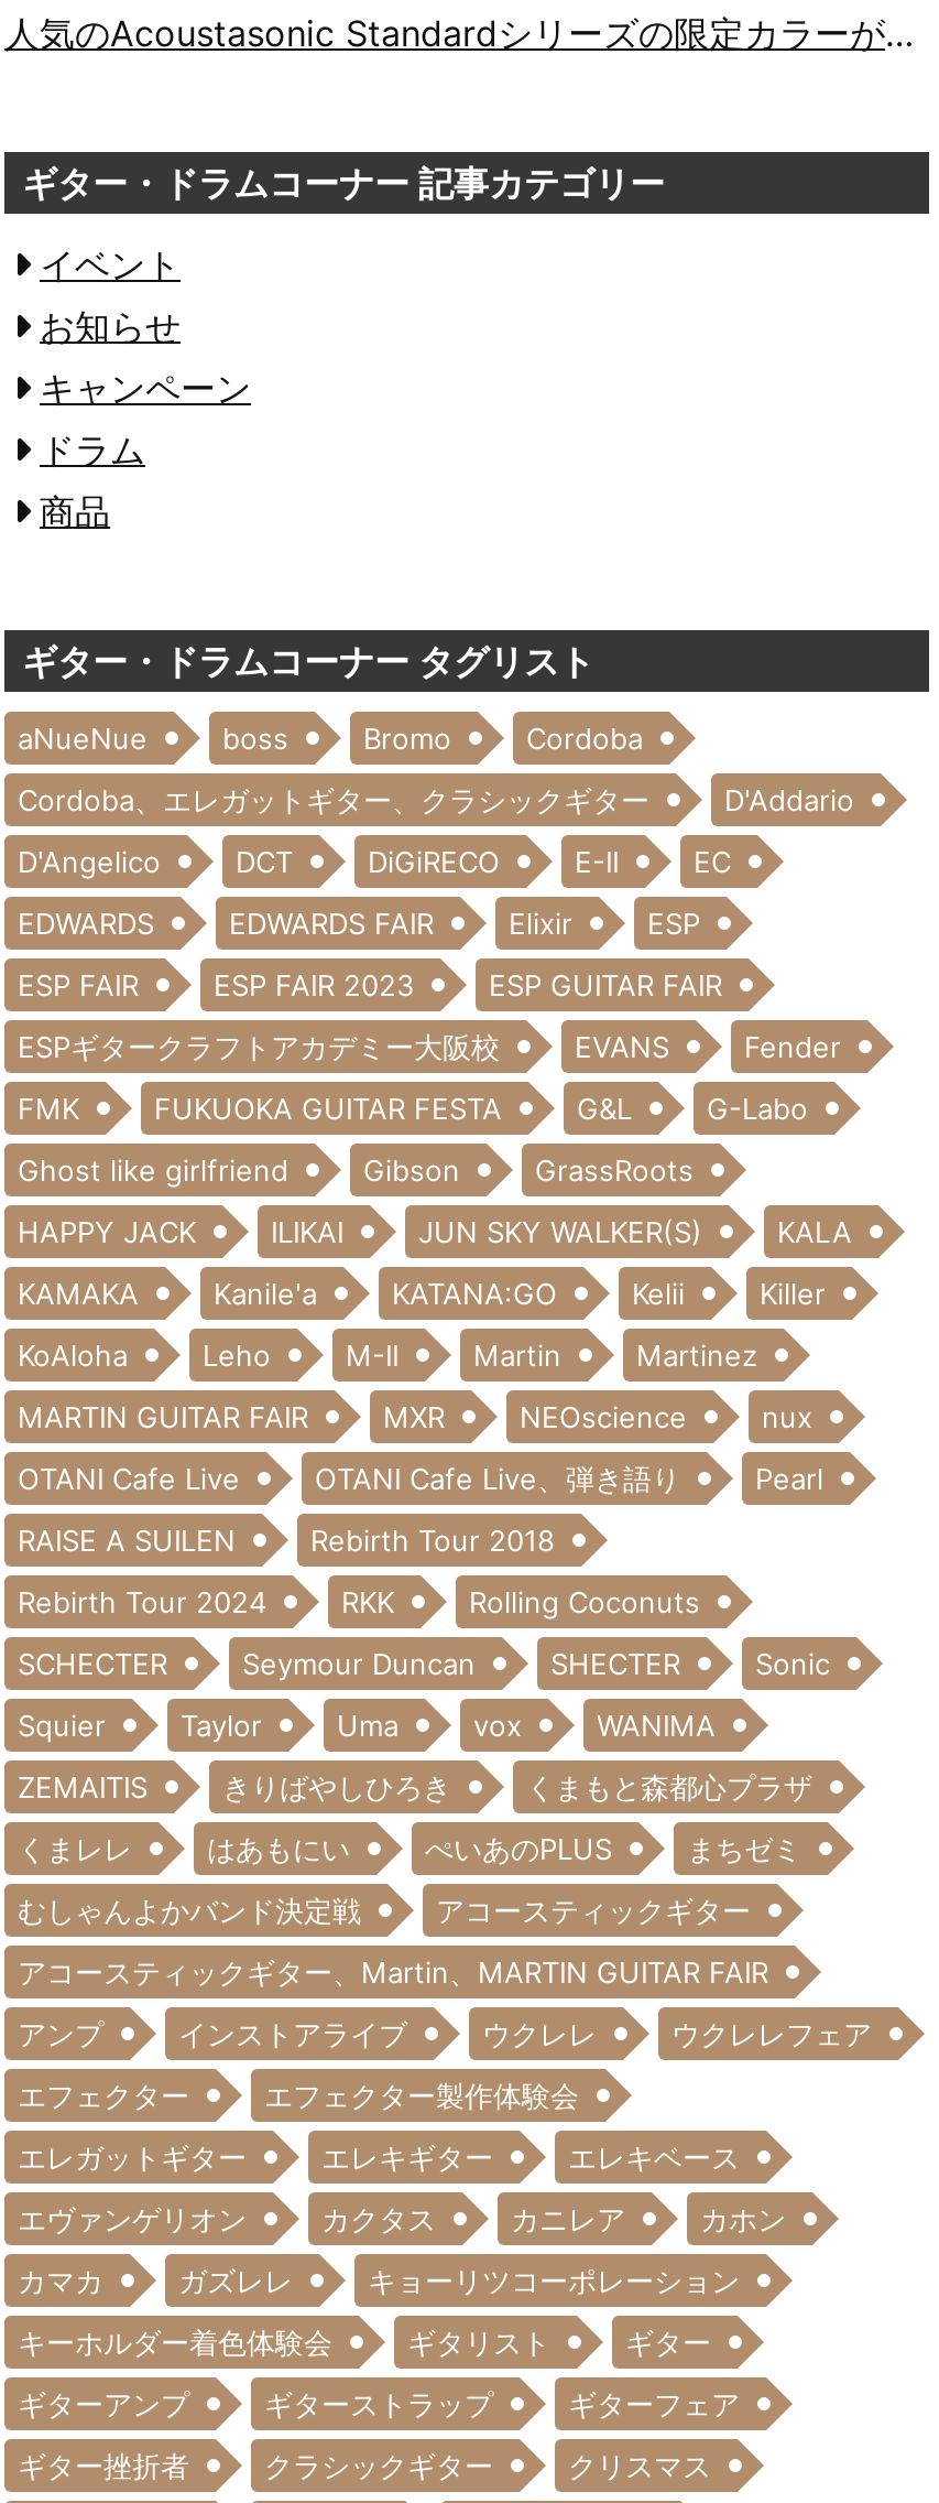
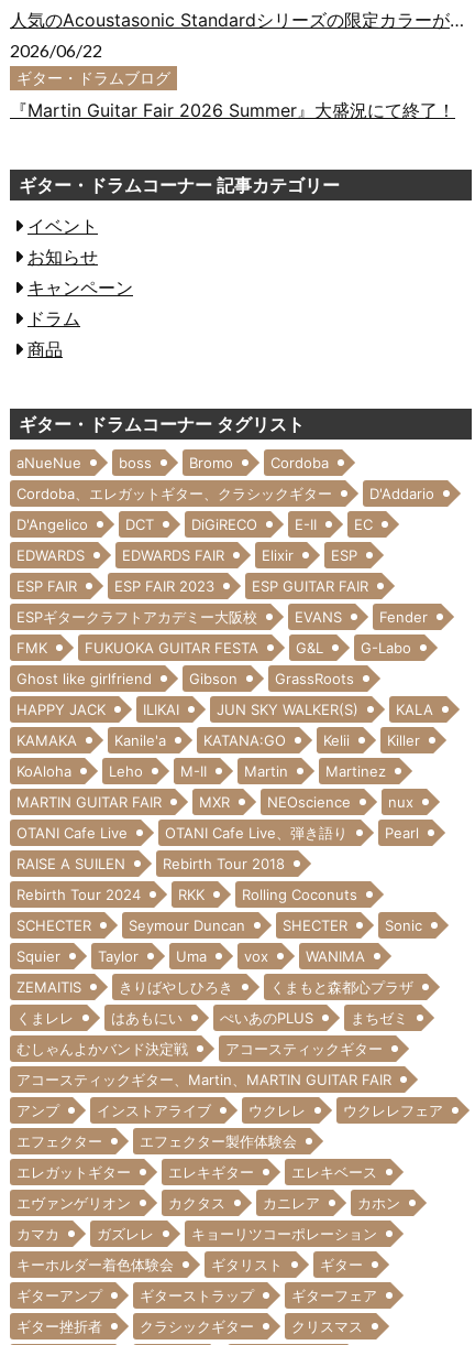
none -> [10,40,455,122] 2026/06/22 | ギター・ドラムブログ | 『Martin Guitar Fair 2026 Summer』大盛況にて終了！

